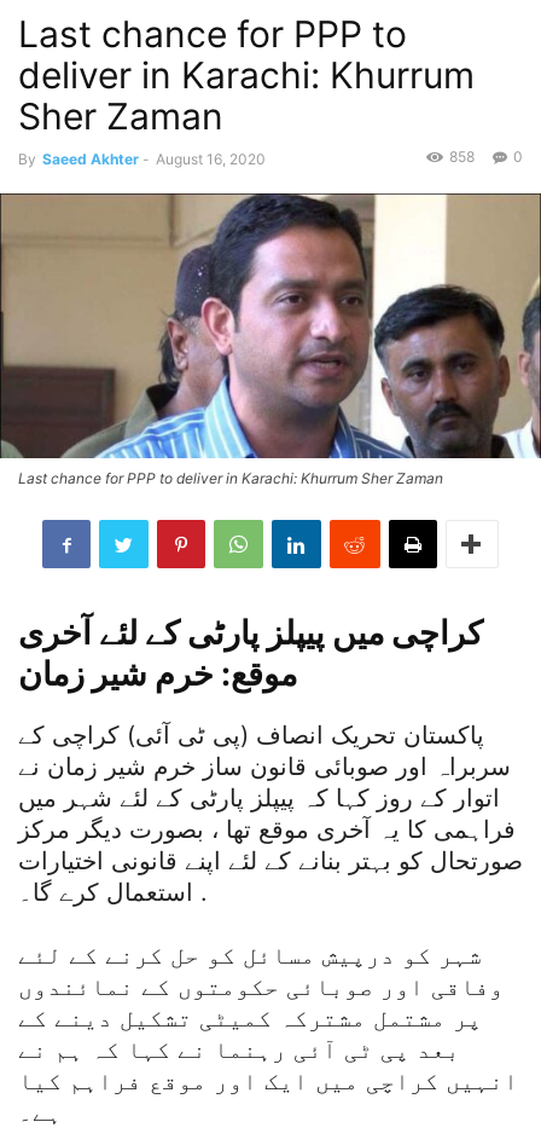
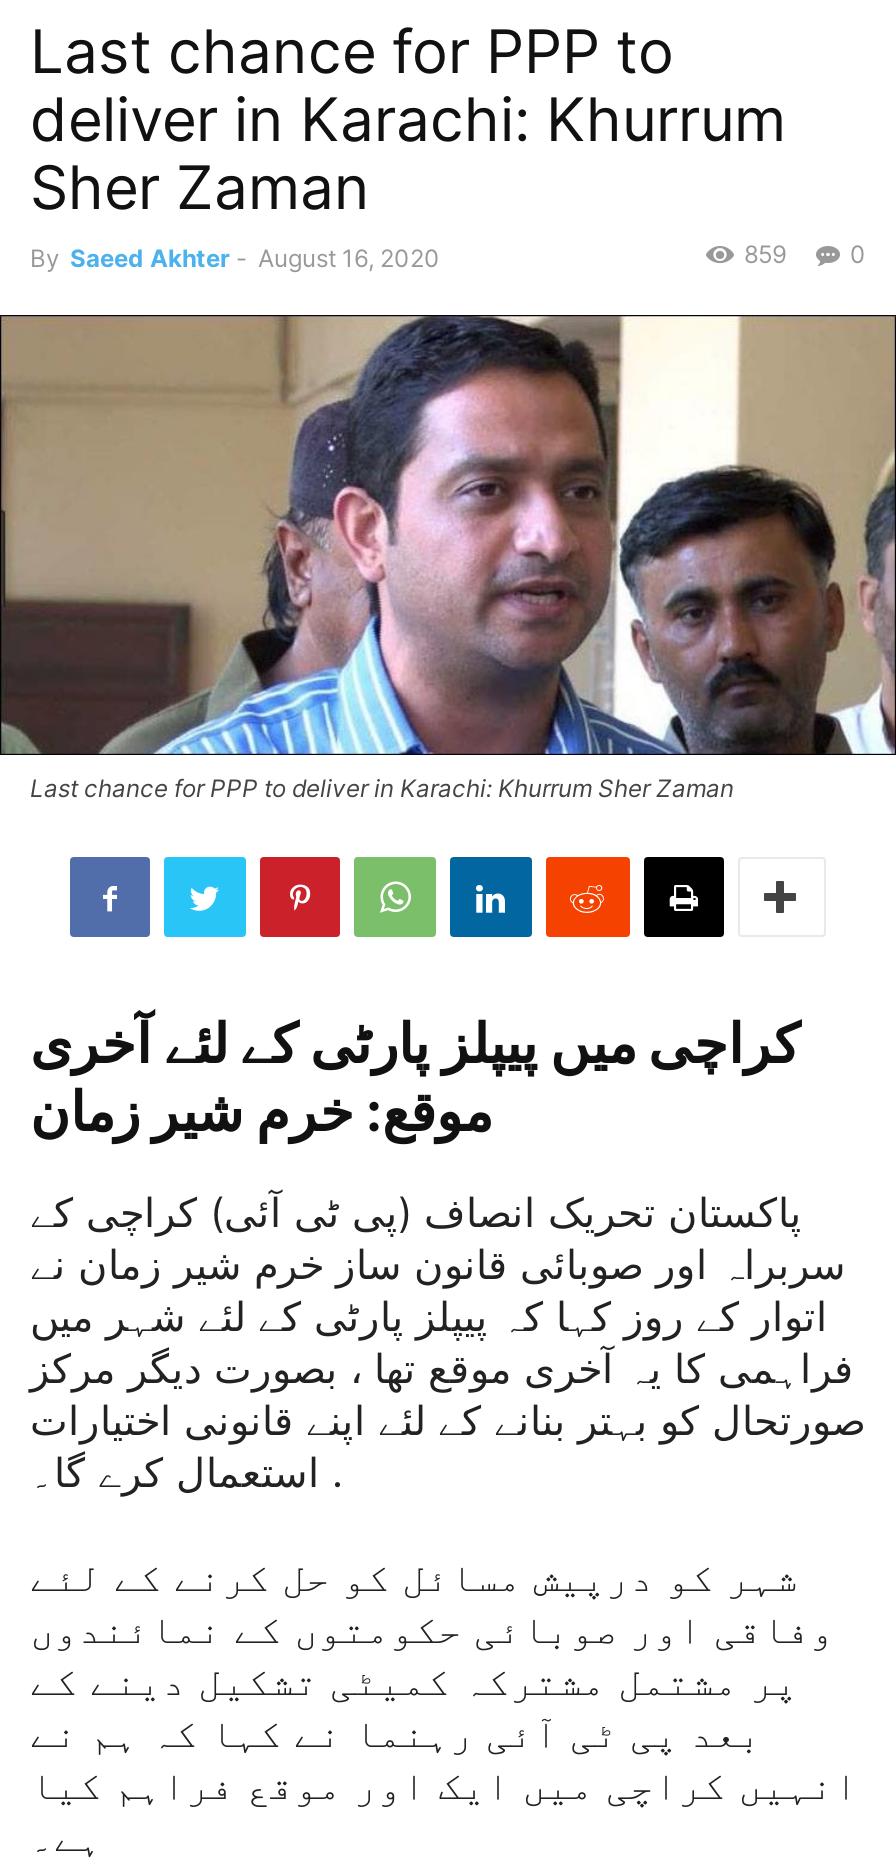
[449,148,475,166] 858 -> [744,239,786,269] 859

